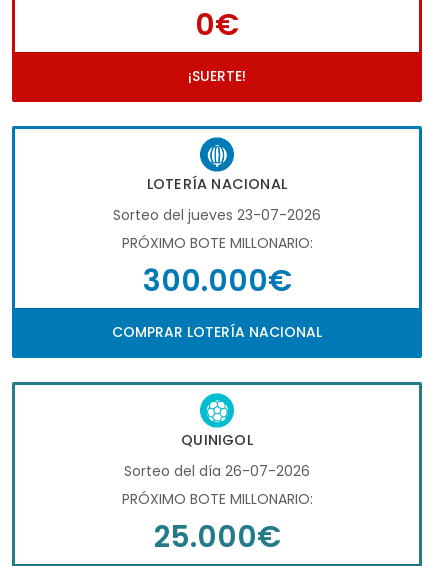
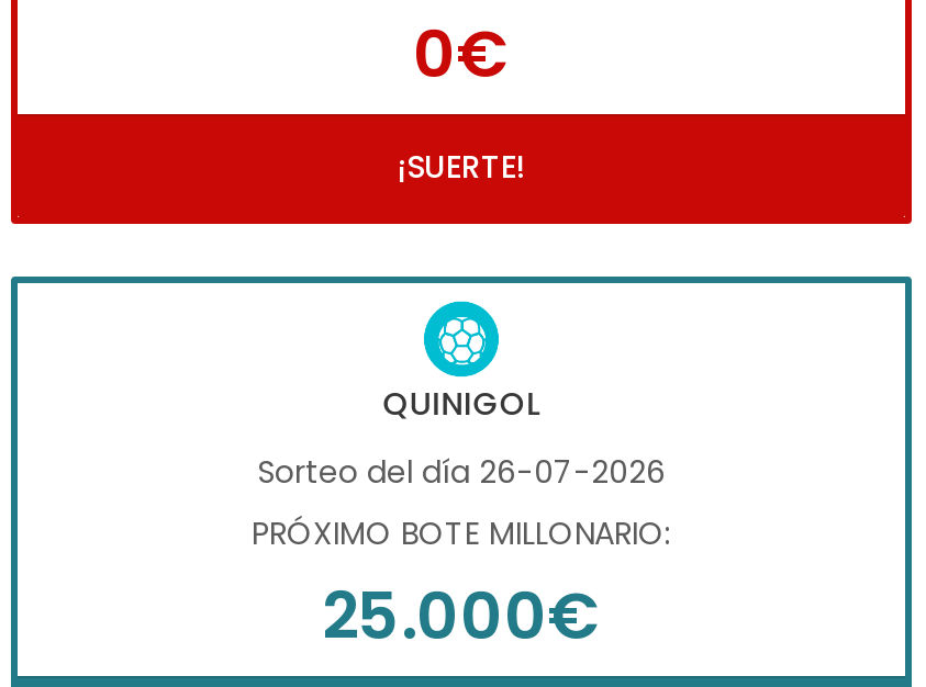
[12,126,422,359] [image] | LOTERÍA NACIONAL | Sorteo del jueves 23-07-2026 | PRÓXIMO BOTE MILLONARIO: | 300.000€ | COMPRAR LOTERÍA NACIONAL -> none

